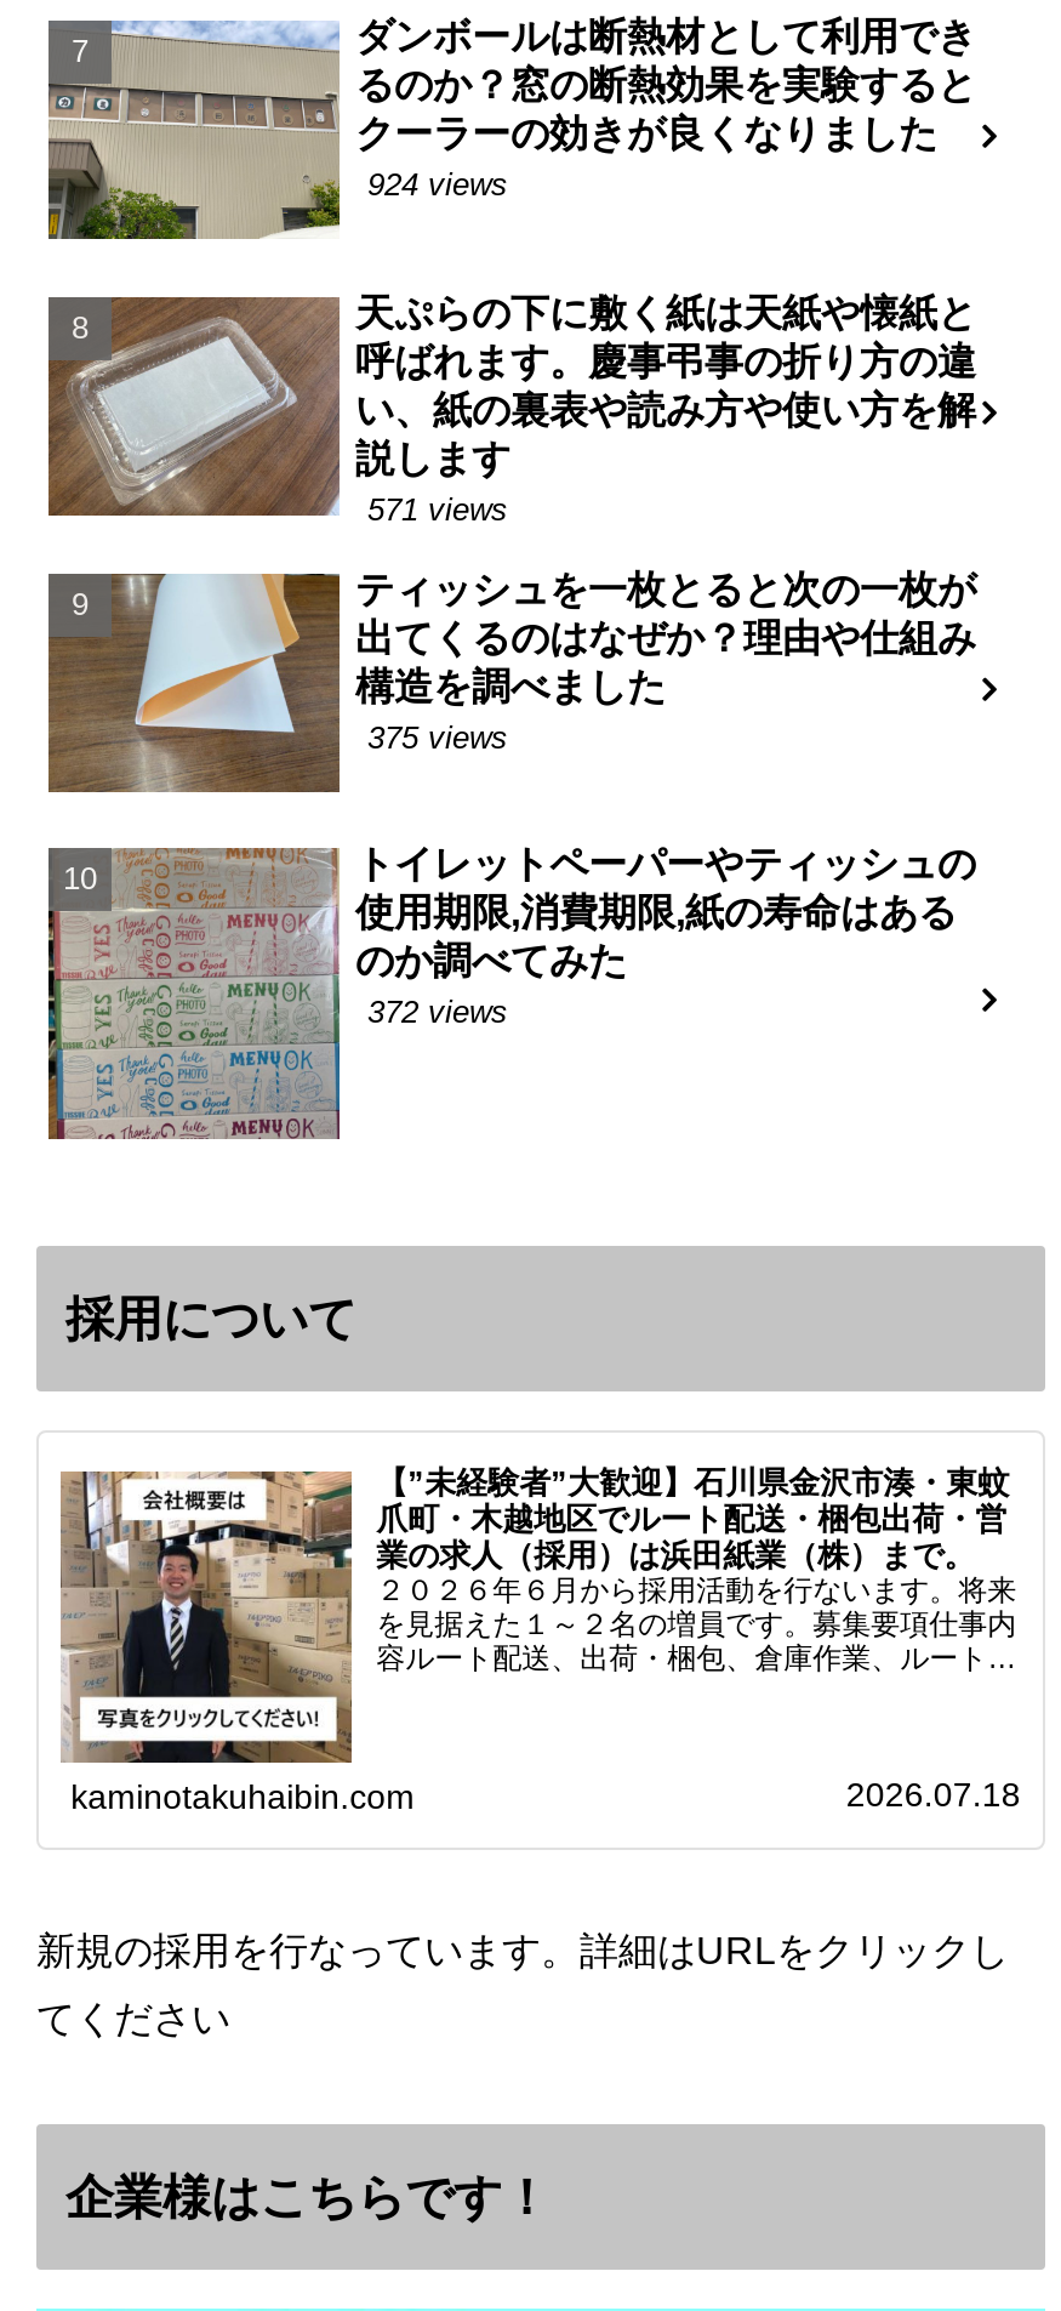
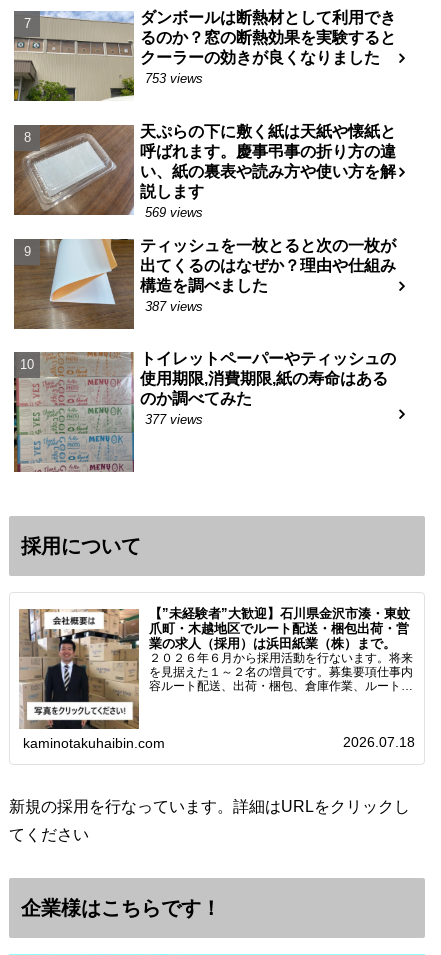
[367,167,508,204] 924 views -> [145,71,203,86] 753 views
[367,491,508,527] 571 views -> [145,205,203,220] 569 views
[367,719,508,755] 375 views -> [145,299,203,314] 387 views
[367,994,508,1030] 372 views -> [145,412,203,427] 377 views

